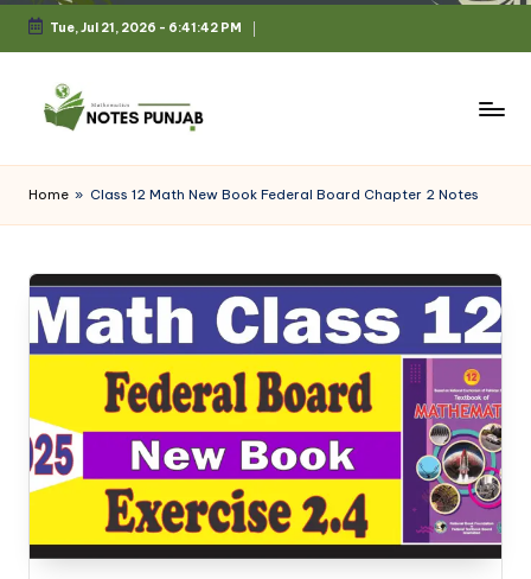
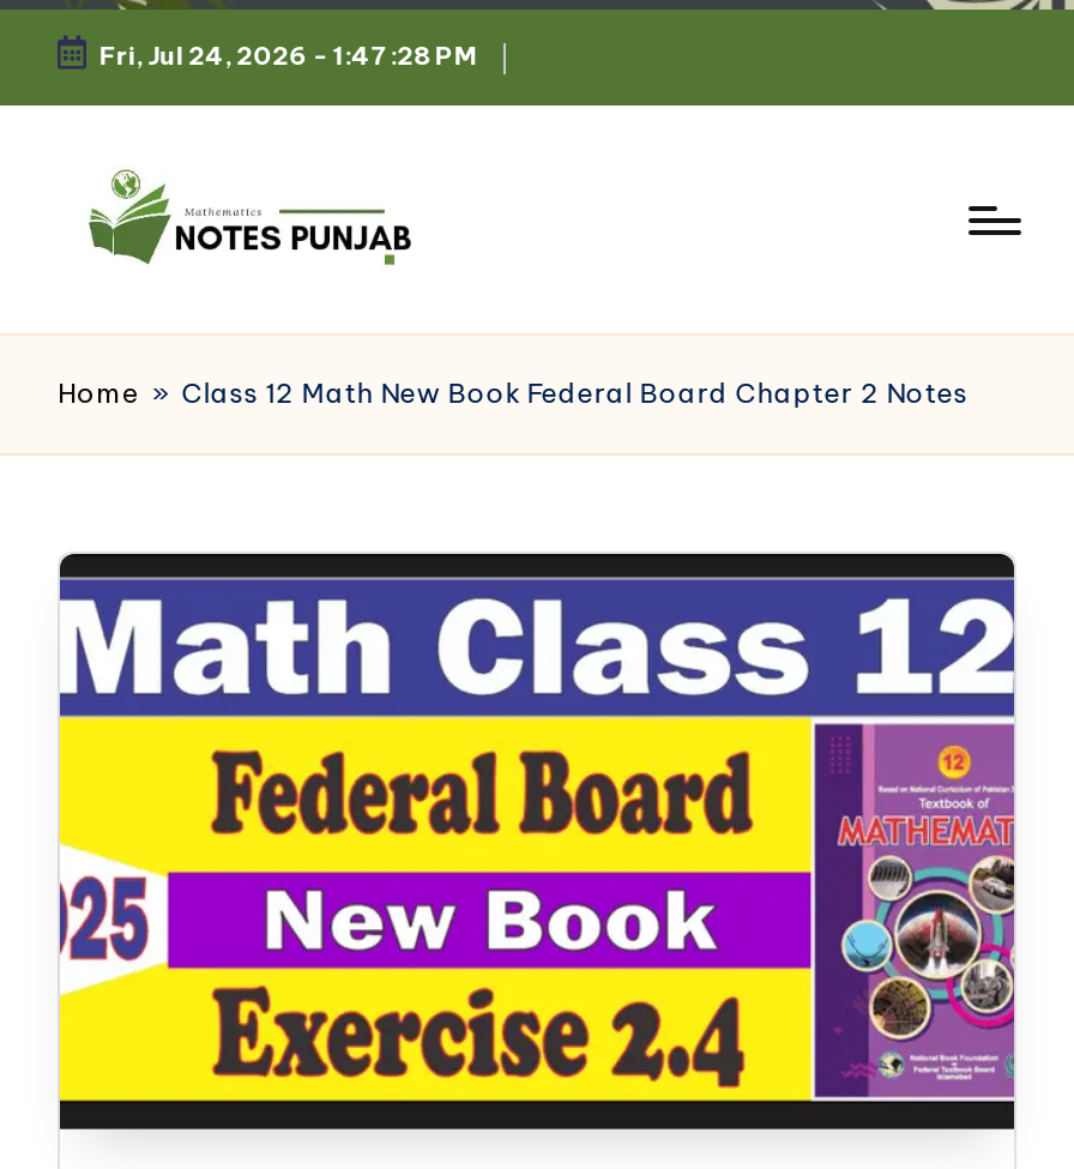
[49,21,241,36] Tue, Jul 21, 2026 - 6:41:42 PM -> [100,41,479,72] Fri, Jul 24, 2026 - 1:47:28 PM

